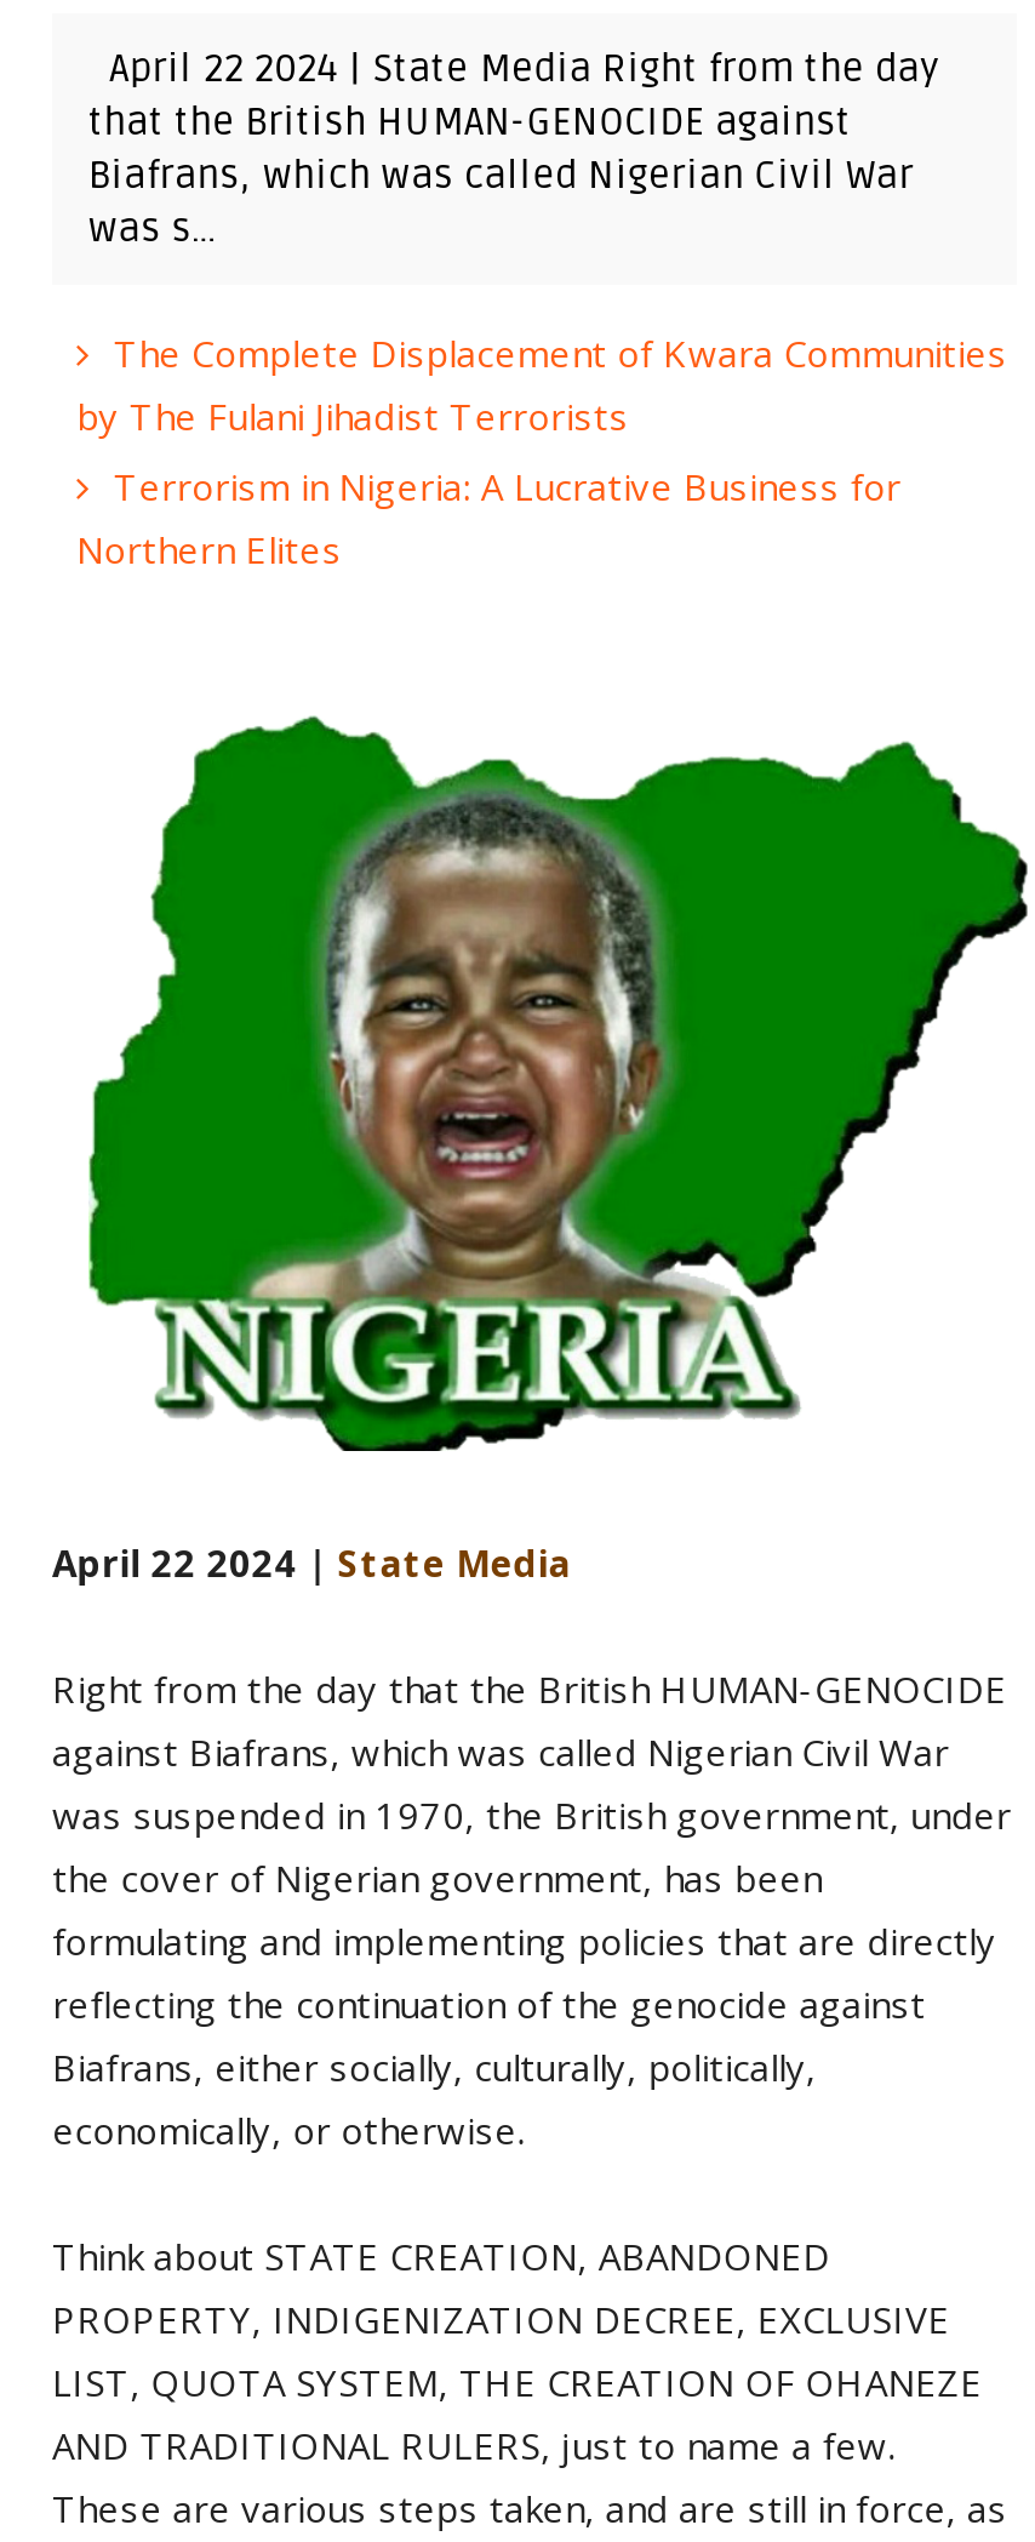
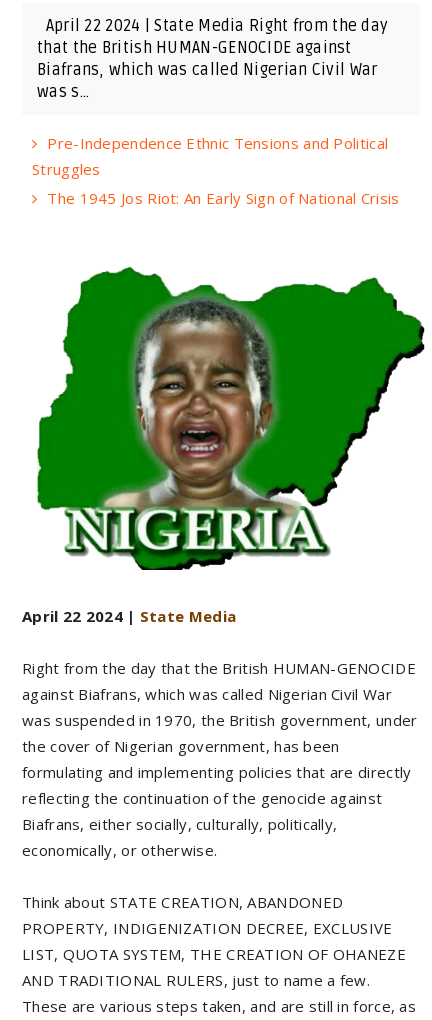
[76,328,1007,573] The Complete Displacement of Kwara Communities | by The Fulani Jihadist Terrorists | Terrorism in Nigeria: A Lucrative Business for | Northern Elites -> [32,133,400,208] Pre-Independence Ethnic Tensions and Political | Struggles | The 1945 Jos Riot: An Early Sign of National Crisis

